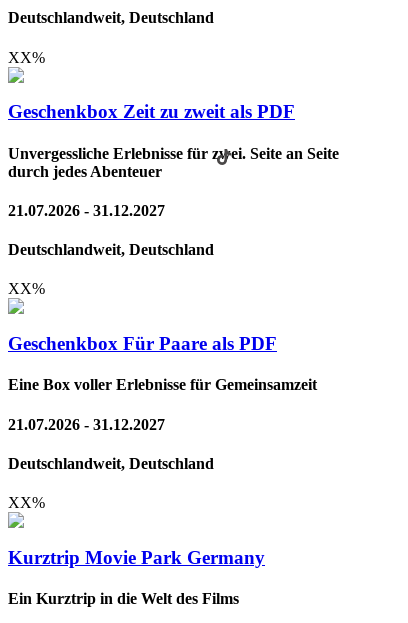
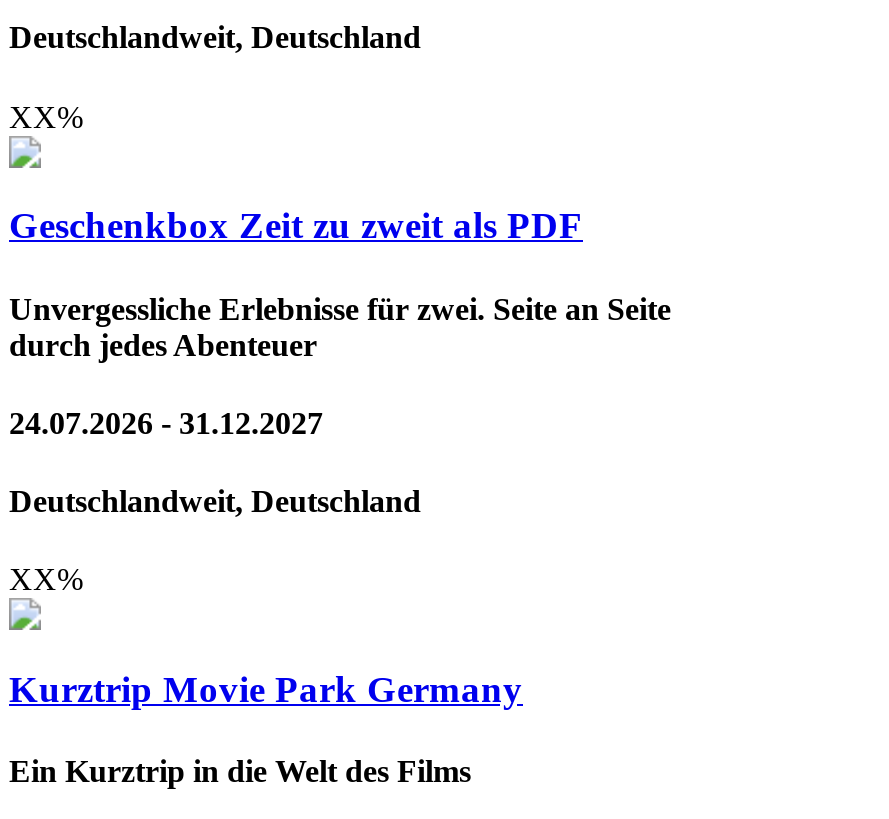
[8,202,317,433] 21.07.2026 - 31.12.2027 | Deutschlandweit, Deutschland | XX% | Geschenkbox Für Paare als PDF | Eine Box voller Erlebnisse für Gemeinsamzeit | 21.07.2026 - 31.12.2027 -> [9,406,323,440] 24.07.2026 - 31.12.2027

